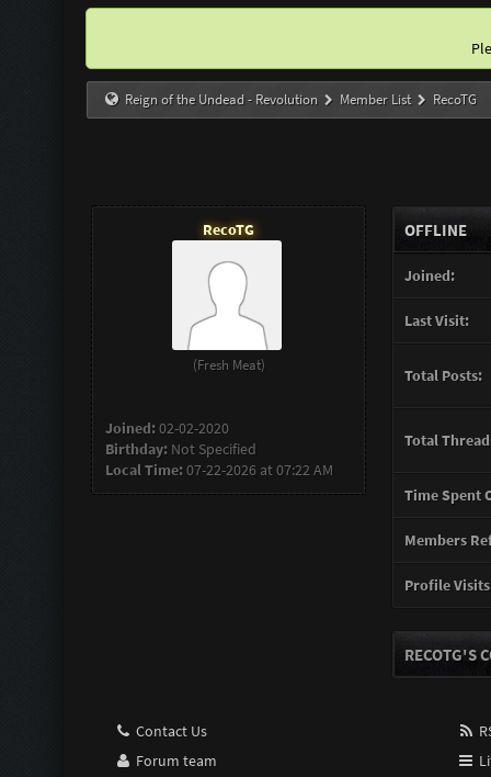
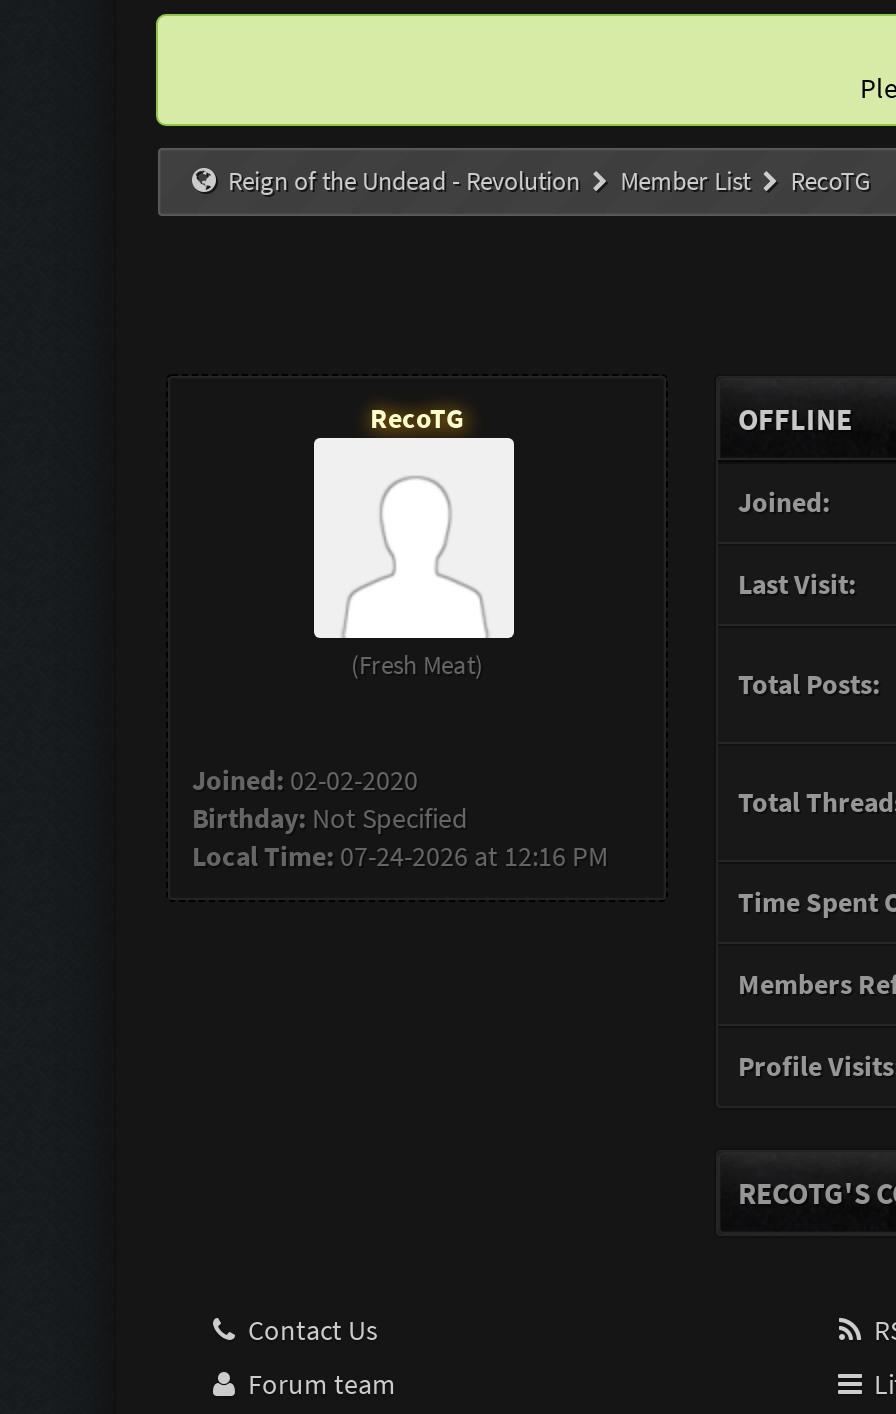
[105,460,333,480] Local Time: 07-22-2026 at 07:22 AM -> [192,838,608,874] Local Time: 07-24-2026 at 12:16 PM

